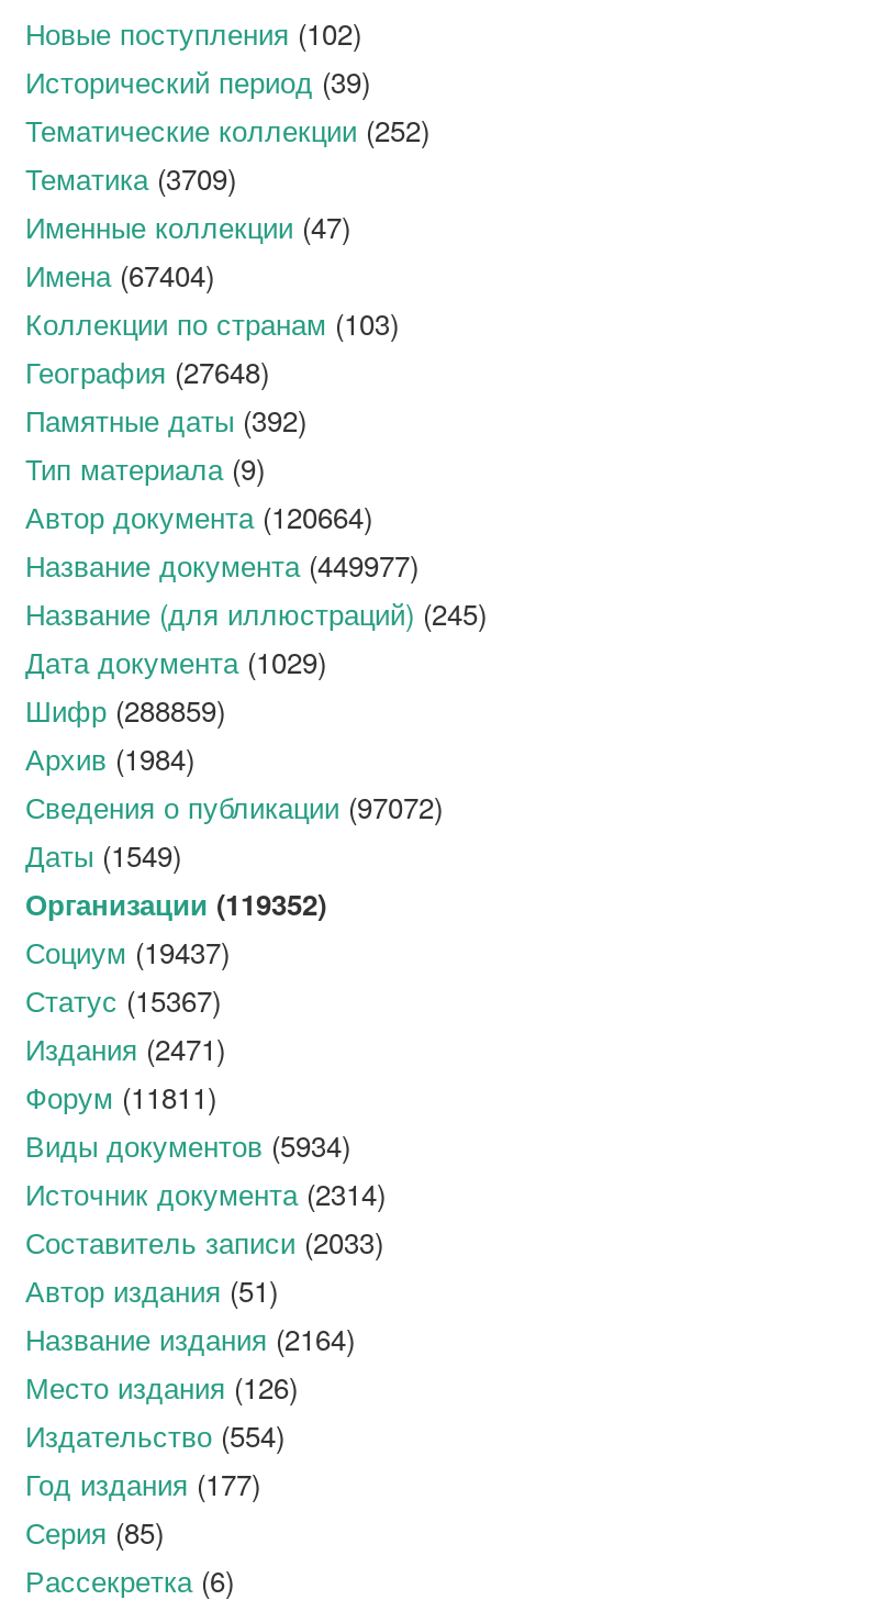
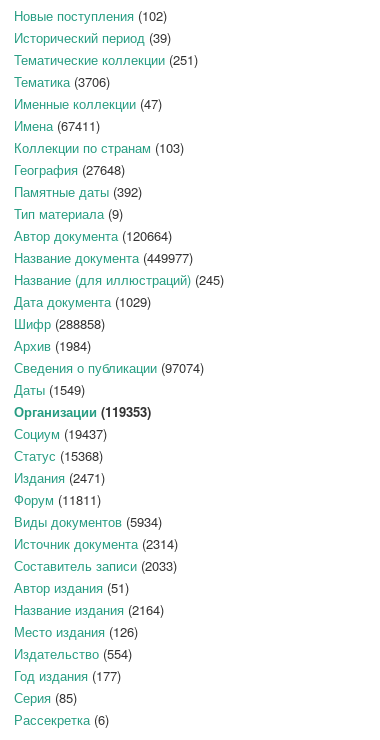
[25,109,429,151] Тематические коллекции (252) -> [14,50,198,69] Тематические коллекции (251)
[25,157,236,199] Тематика (3709) -> [14,72,110,91] Тематика (3706)
[25,254,214,296] Имена (67404) -> [14,116,100,135] Имена (67411)
[25,689,225,731] Шифр (288859) -> [14,314,105,333] Шифр (288858)
[25,786,443,827] Сведения о публикации (97072) -> [14,358,204,377] Сведения о публикации (97074)
[25,882,326,924] Организации (119352) -> [14,402,151,421] Организации (119353)
[25,979,221,1021] Статус (15367) -> [14,446,103,465] Статус (15368)

